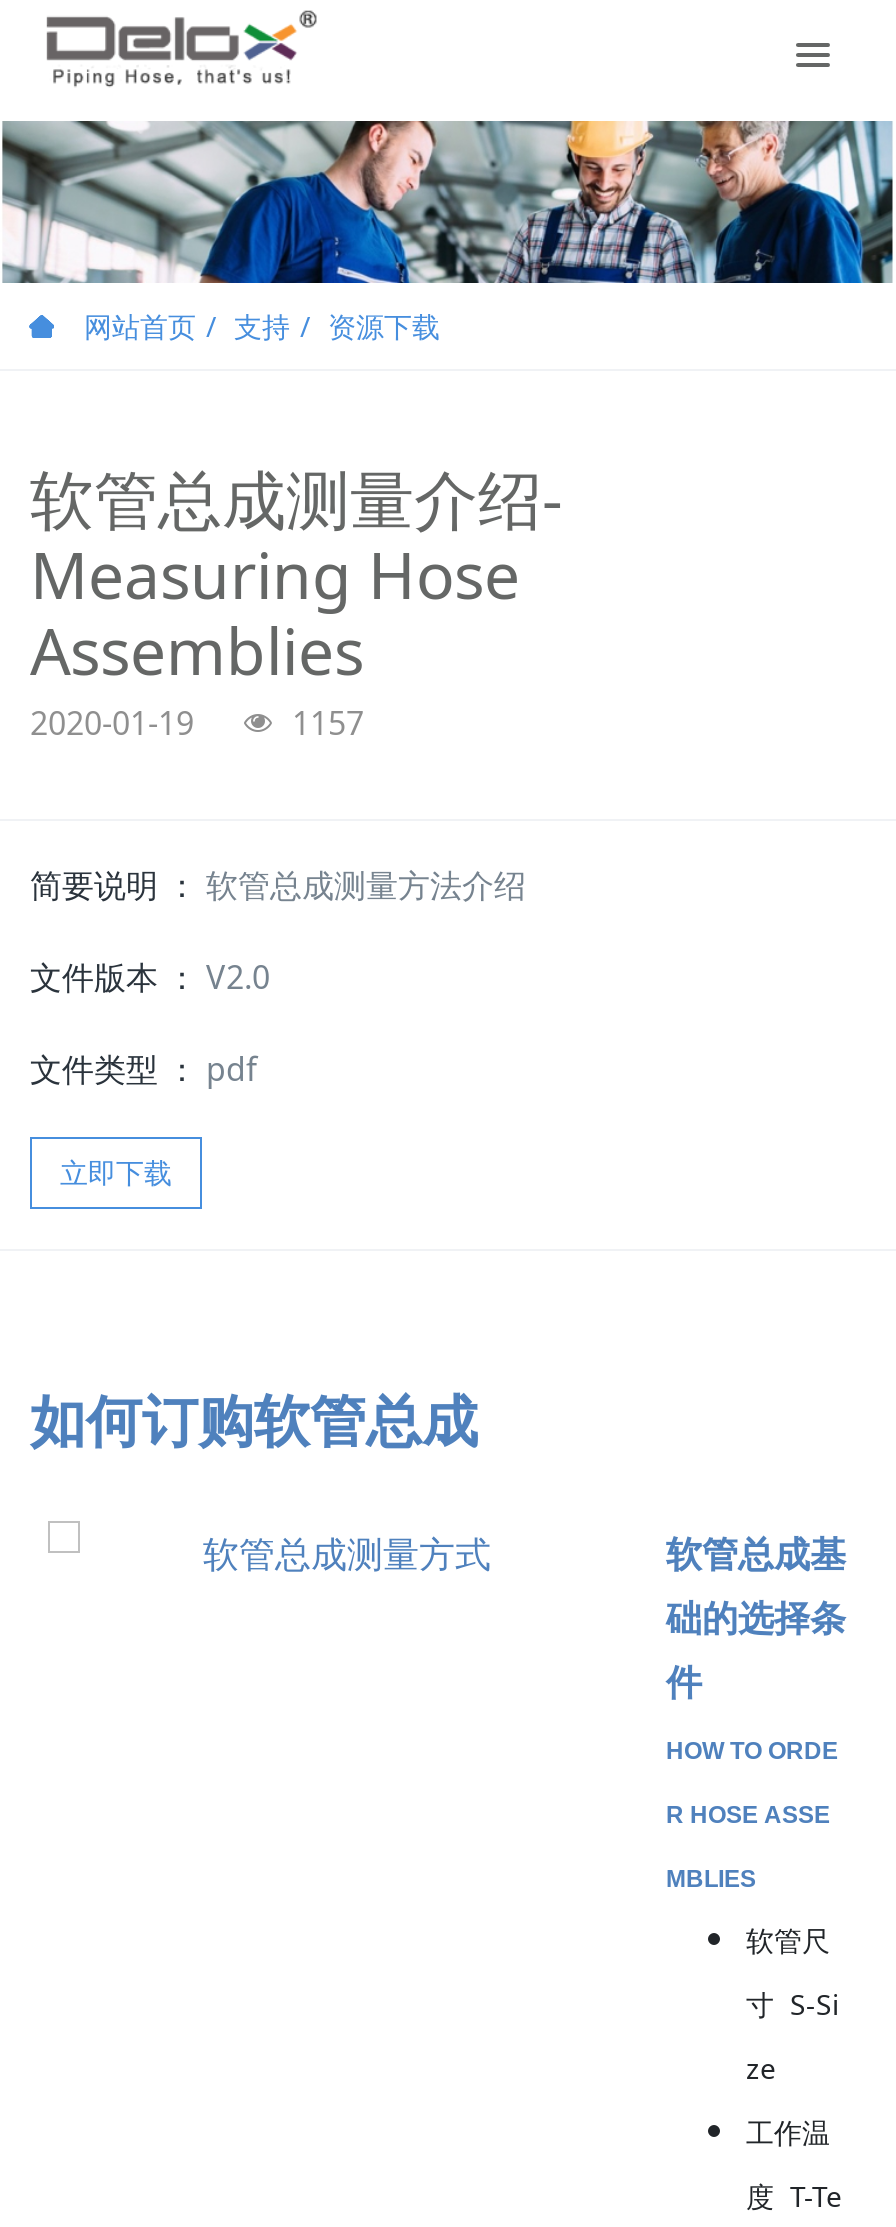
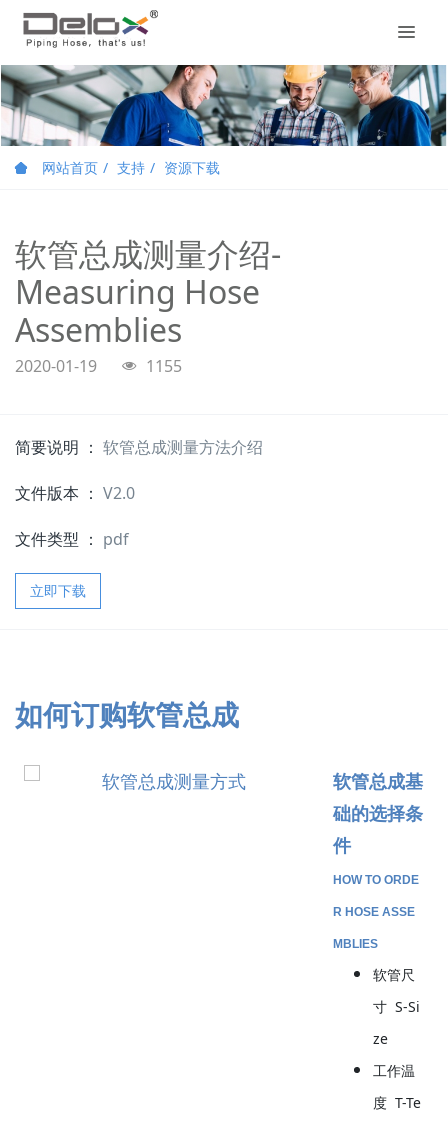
[292,701,364,745] 1157 -> [146,355,182,377] 1155

